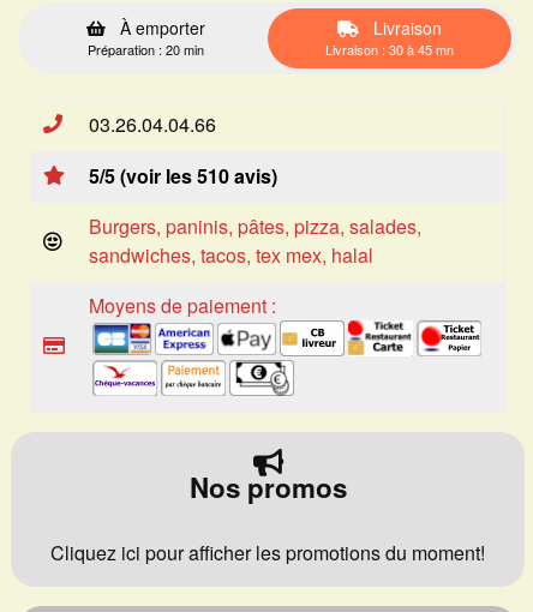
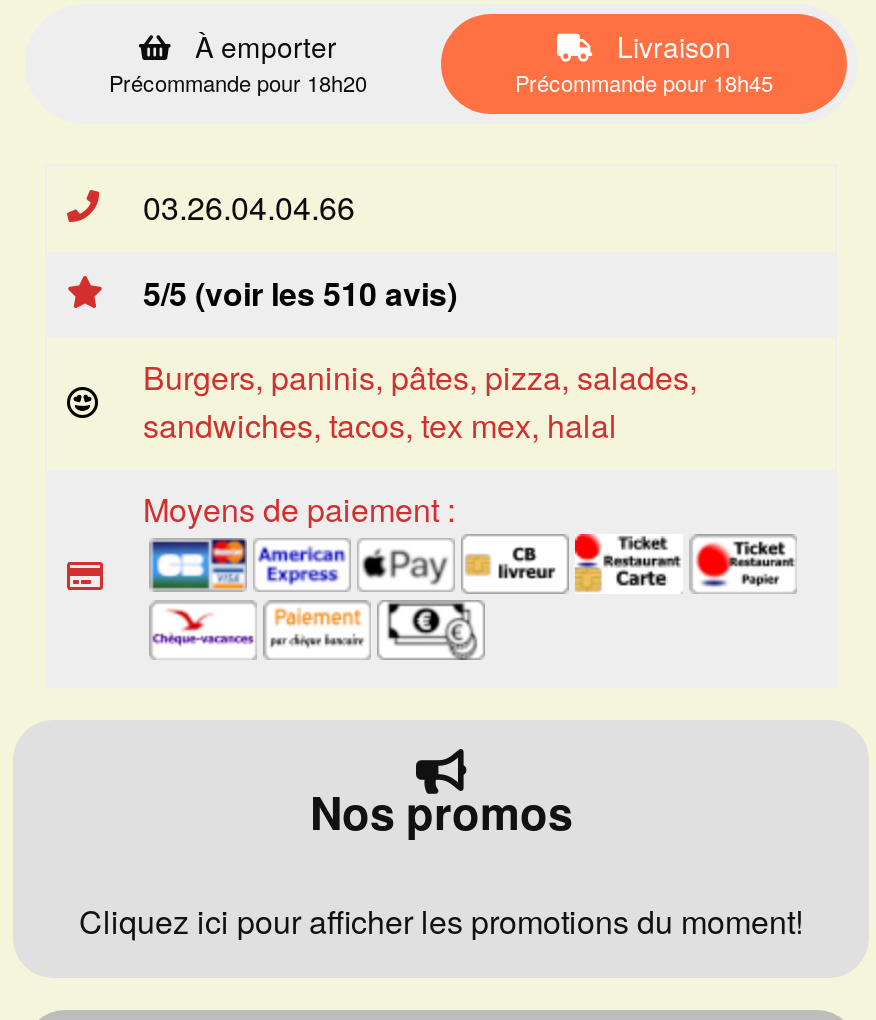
[88,40,204,59] Préparation : 20 min -> [109,66,367,98] Précommande pour 18h20
[325,40,454,59] Livraison : 30 à 45 mn -> [515,66,773,98] Précommande pour 18h45

